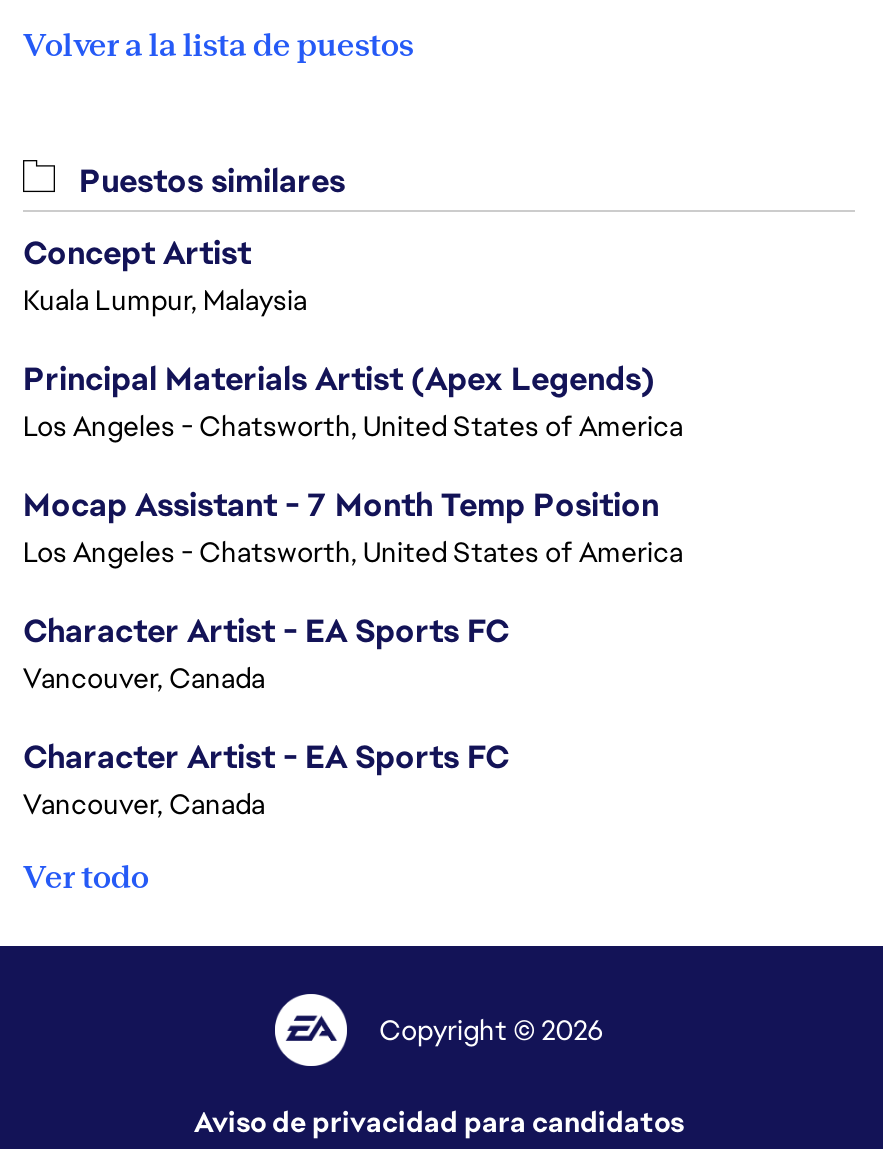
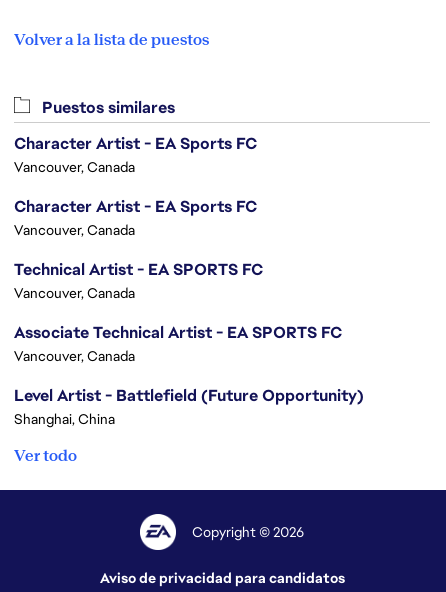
[23,232,683,570] Concept Artist | Kuala Lumpur, Malaysia | Principal Materials Artist (Apex Legends) | Los Angeles - Chatsworth, United States of America | Mocap Assistant - 7 Month Temp Position | Los Angeles - Chatsworth, United States of America -> none
moved [23,610,509,822] -> [14,133,257,239]: Character Artist - EA Sports FC | Vancouver, Canada | Character Artist - EA Sports FC | Vancouver, Canada
none -> [14,259,364,428] Technical Artist - EA SPORTS FC | Vancouver, Canada | Associate Technical Artist - EA SPORTS FC | Vancouver, Canada | Level Artist - Battlefield (Future Opportunity) | Shanghai, China

